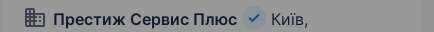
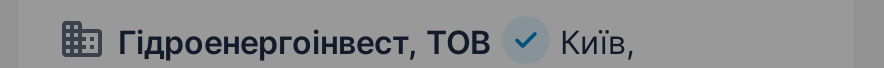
[53,9,237,29] Престиж Сервис Плюс -> [118,22,492,62] Гідроенергоінвест, ТОВ

